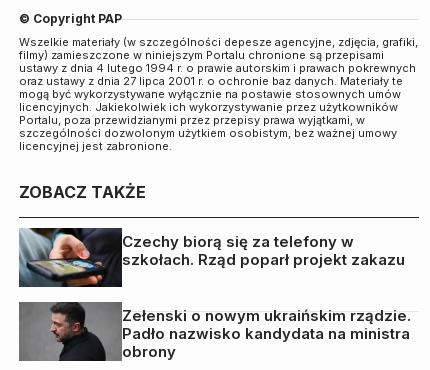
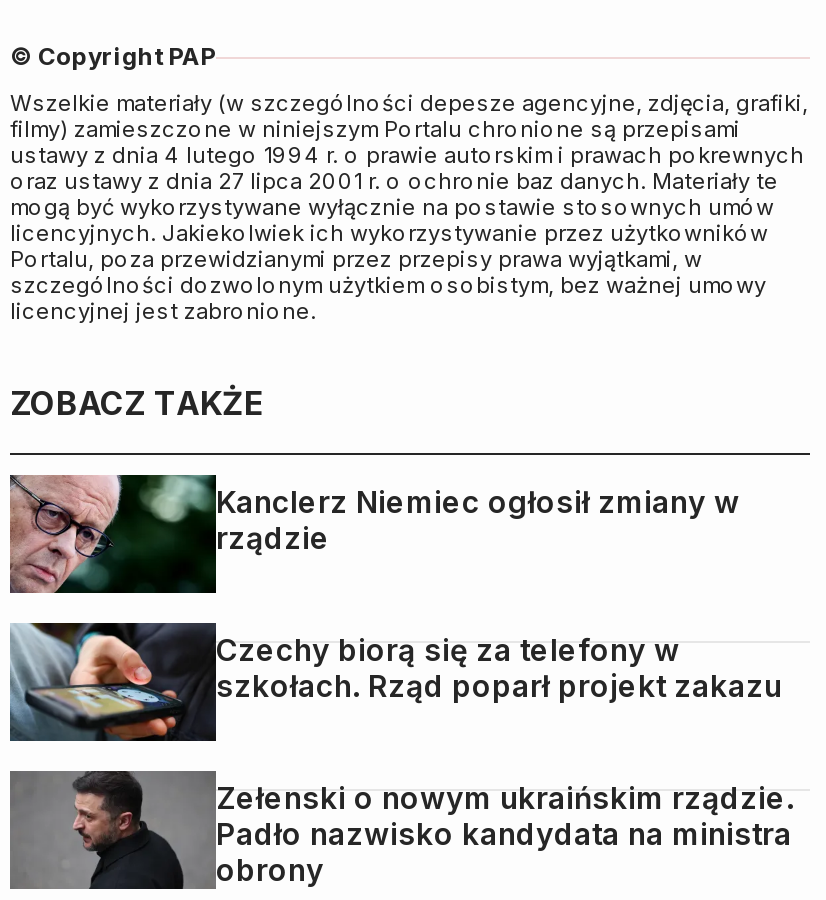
none -> [10,475,740,595] [image] | Kanclerz Niemiec ogłosił zmiany w | rządzie

